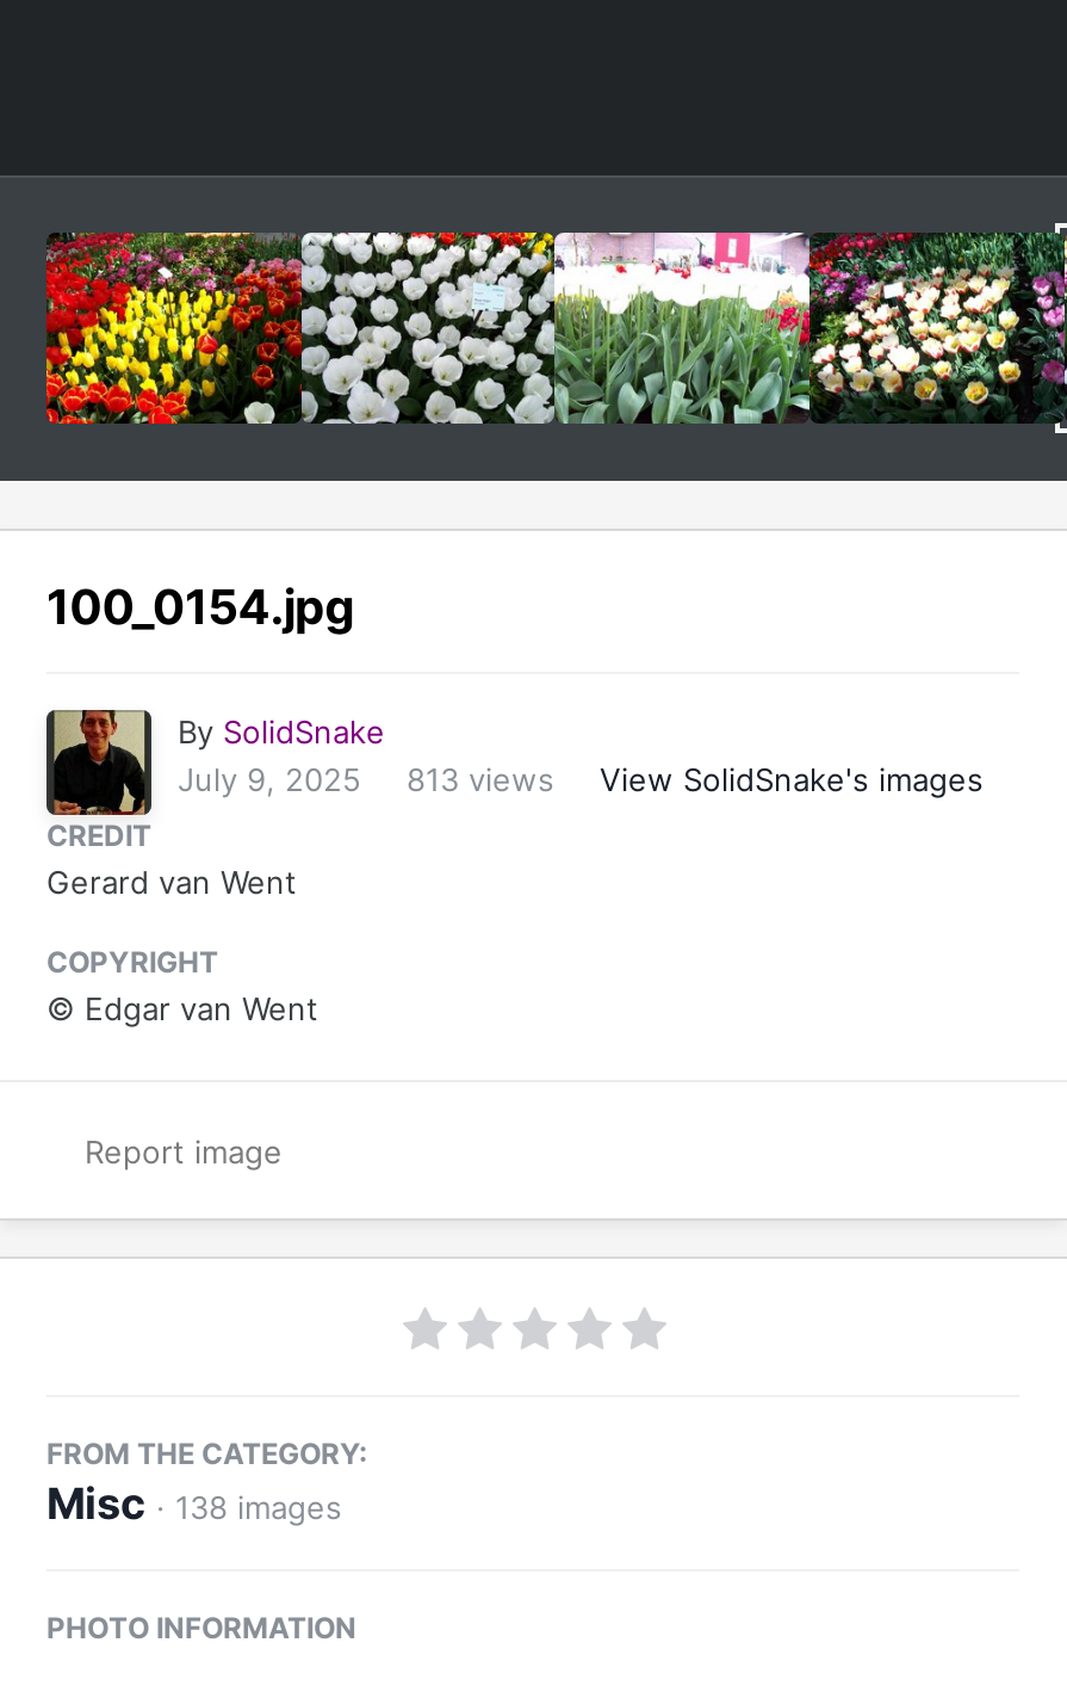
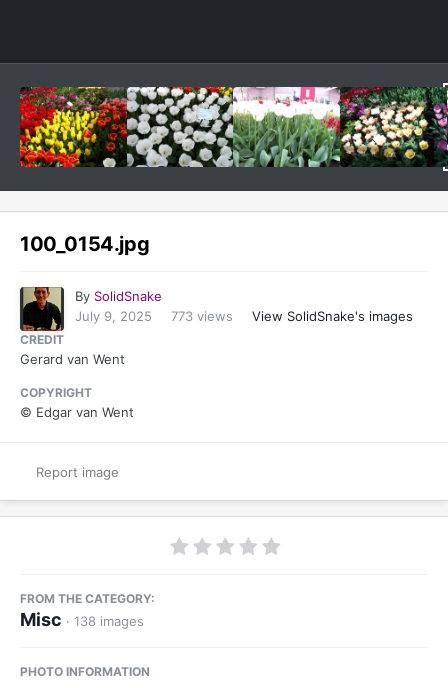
[178,761,984,799] July 9, 2025 813 views View SolidSnake's images -> [75,308,413,324] July 9, 2025 773 views View SolidSnake's images

